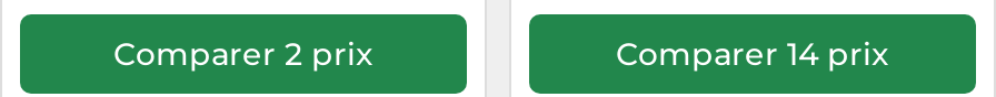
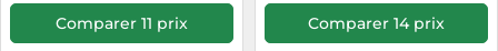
[113,34,373,73] Comparer 2 prix -> [56,14,188,34] Comparer 11 prix

